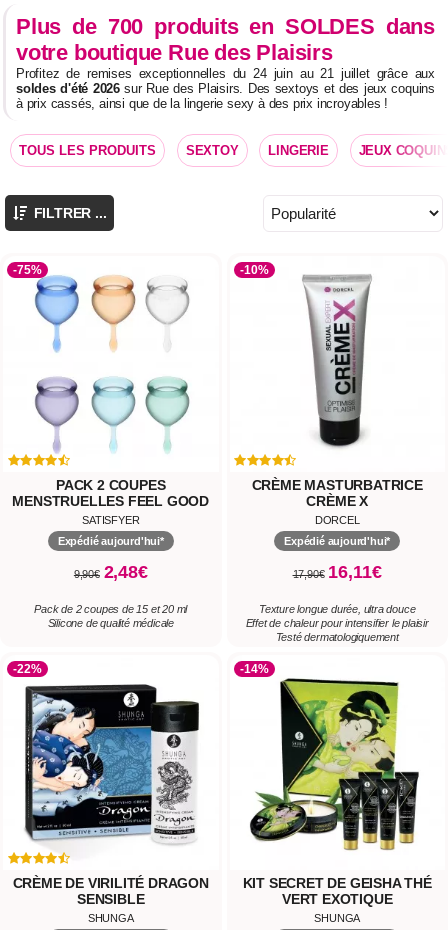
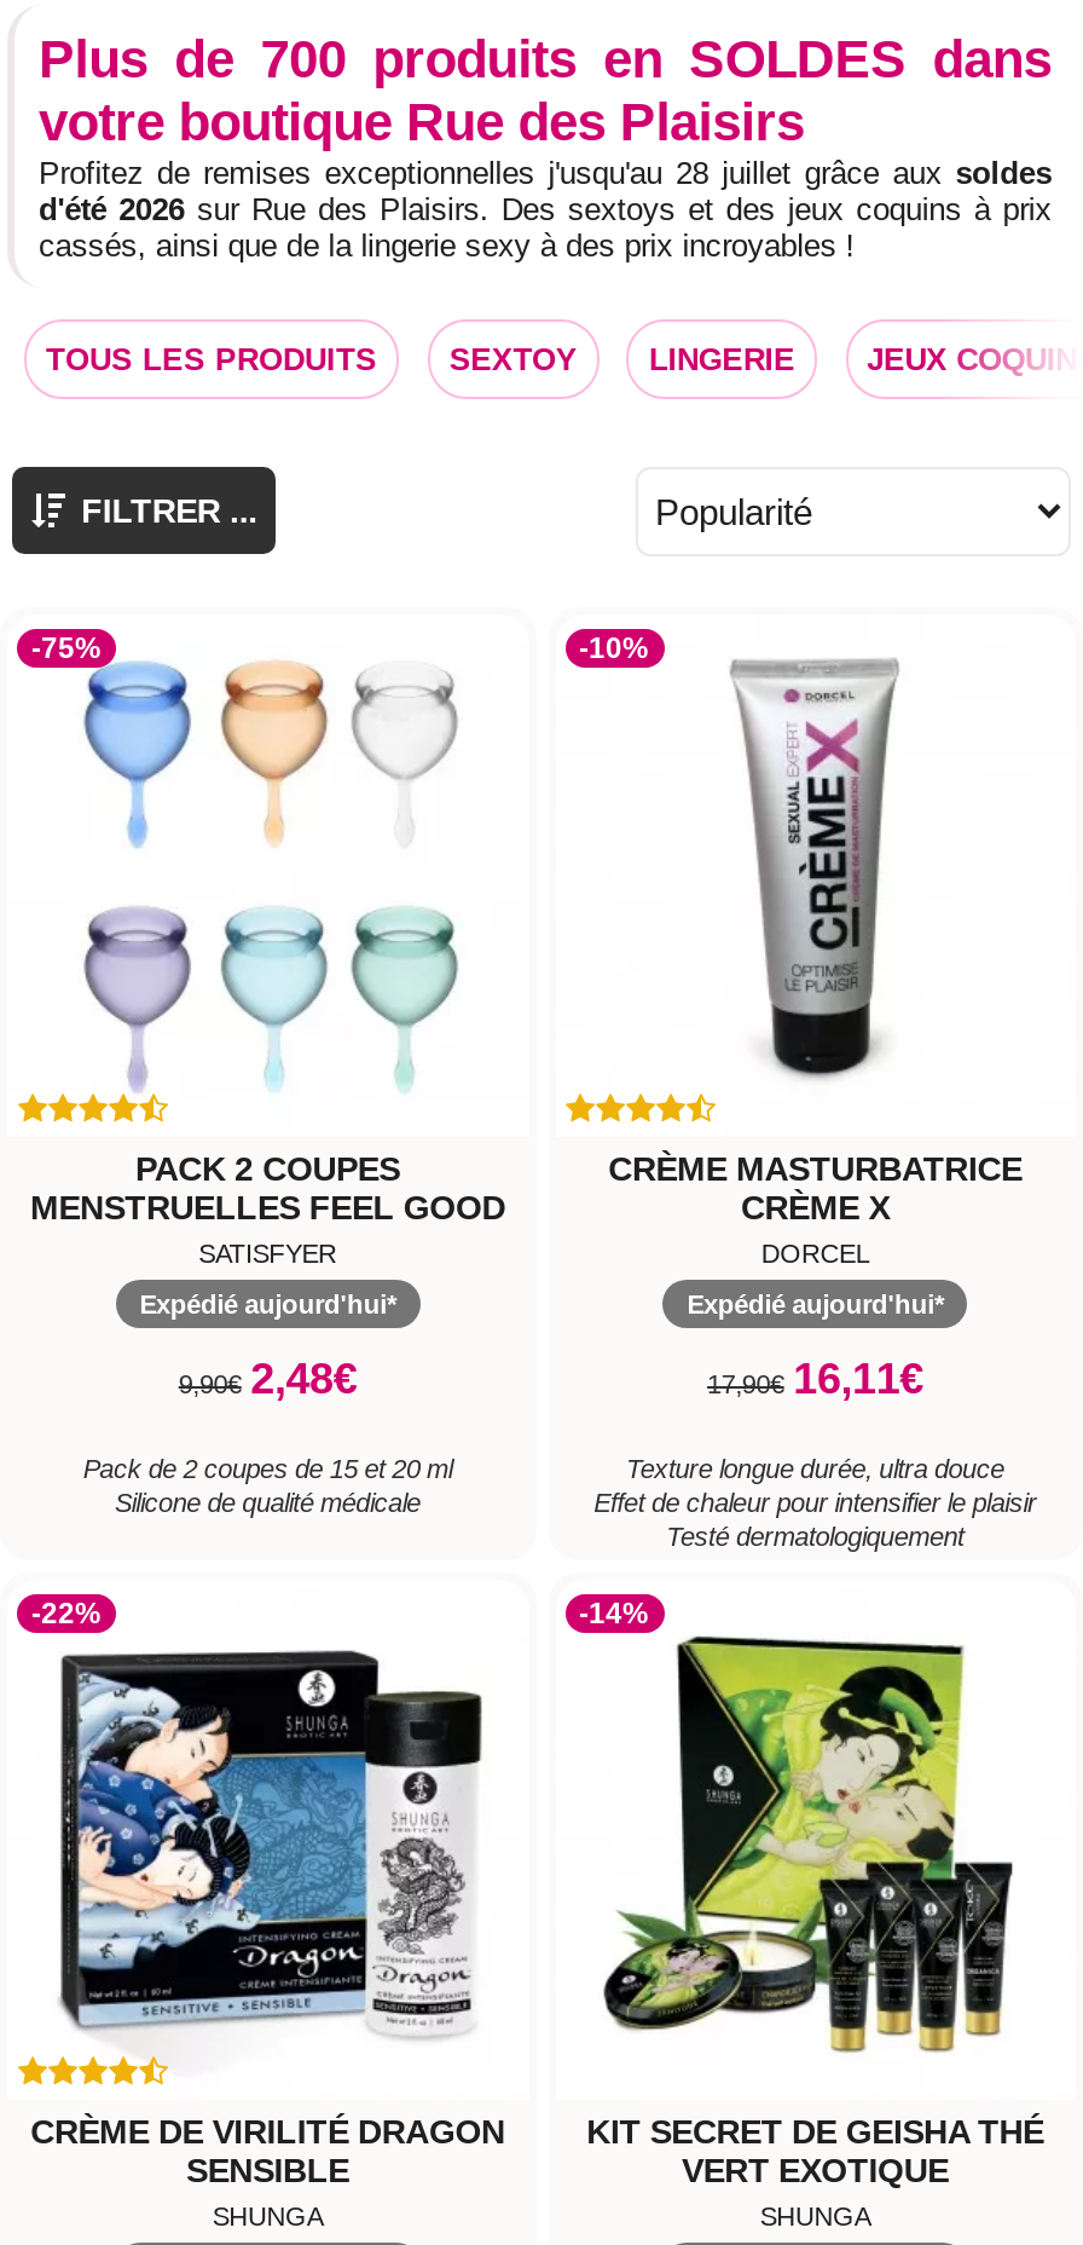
[16,66,435,111] Profitez de remises exceptionnelles du 24 juin au 21 juillet grâce aux | soldes d'été 2026 sur Rue des Plaisirs. Des sextoys et des jeux coquins | à prix cassés, ainsi que de la lingerie sexy à des prix incroyables ! -> [39,155,1052,264] Profitez de remises exceptionnelles j'usqu'au 28 juillet grâce aux soldes | d'été 2026 sur Rue des Plaisirs. Des sextoys et des jeux coquins à prix | cassés, ainsi que de la lingerie sexy à des prix incroyables !

